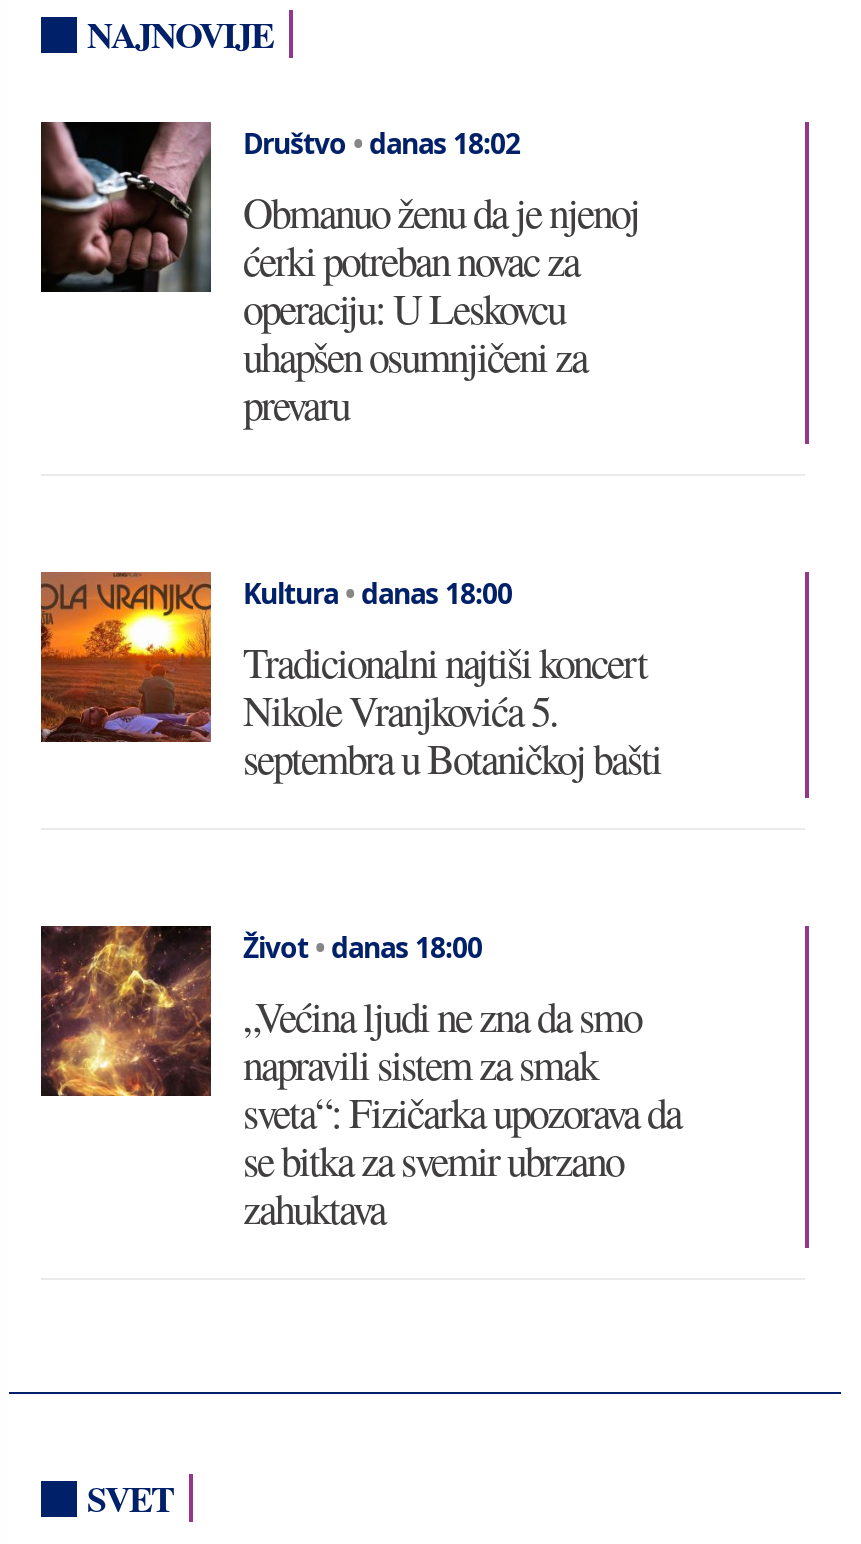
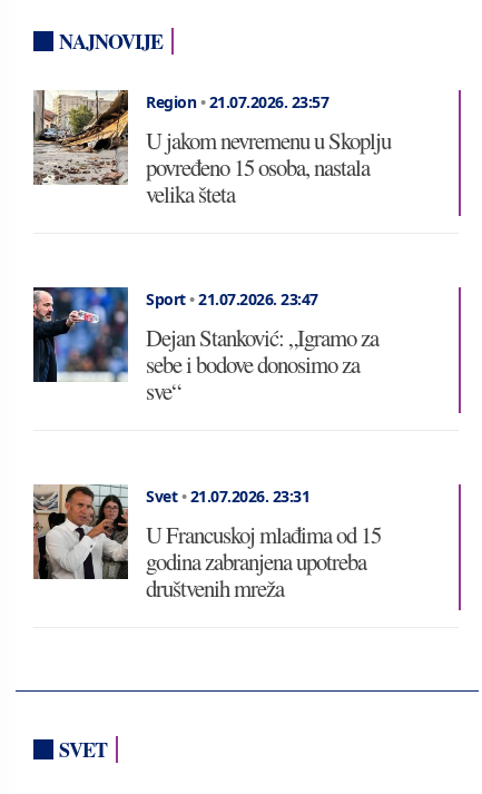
[39,120,639,432] [image] | Društvo • danas 18:02 | Obmanuo ženu da je njenoj | ćerki potreban novac za | operaciju: U Leskovcu | uhapšen osumnjičeni za | prevaru -> [32,90,391,210] [image] | Region • 21.07.2026. 23:57 | U jakom nevremenu u Skoplju | povređeno 15 osoba, nastala | velika šteta
[39,570,661,786] [image] | Kultura • danas 18:00 | Tradicionalni najtiši koncert | Nikole Vranjkovića 5. | septembra u Botaničkoj bašti -> [32,286,378,407] [image] | Sport • 21.07.2026. 23:47 | Dejan Stanković: „Igramo za | sebe i bodove donosimo za | sve“
[39,924,681,1236] [image] | Život • danas 18:00 | „Većina ljudi ne zna da smo | napravili sistem za smak | sveta“: Fizičarka upozorava da | se bitka za svemir ubrzano | zahuktava -> [32,483,381,604] [image] | Svet • 21.07.2026. 23:31 | U Francuskoj mlađima od 15 | godina zabranjena upotreba | društvenih mreža

